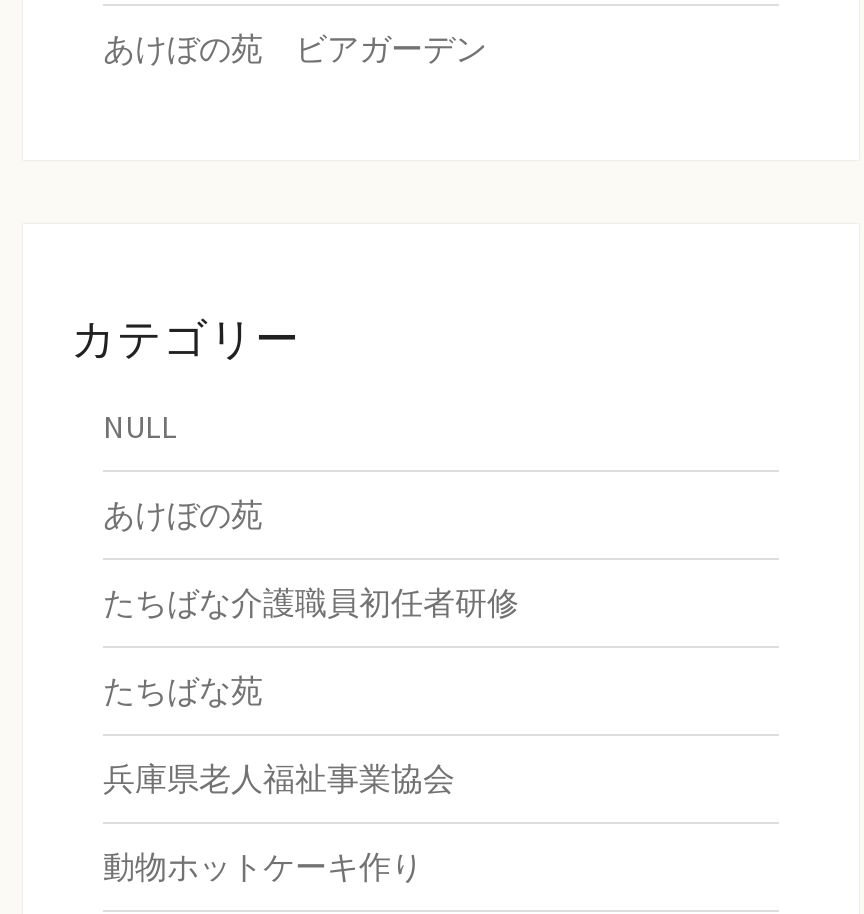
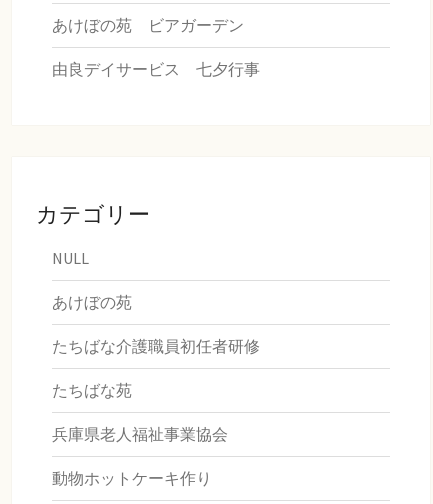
none -> [52,59,260,79] 由良デイサービス 七夕行事

